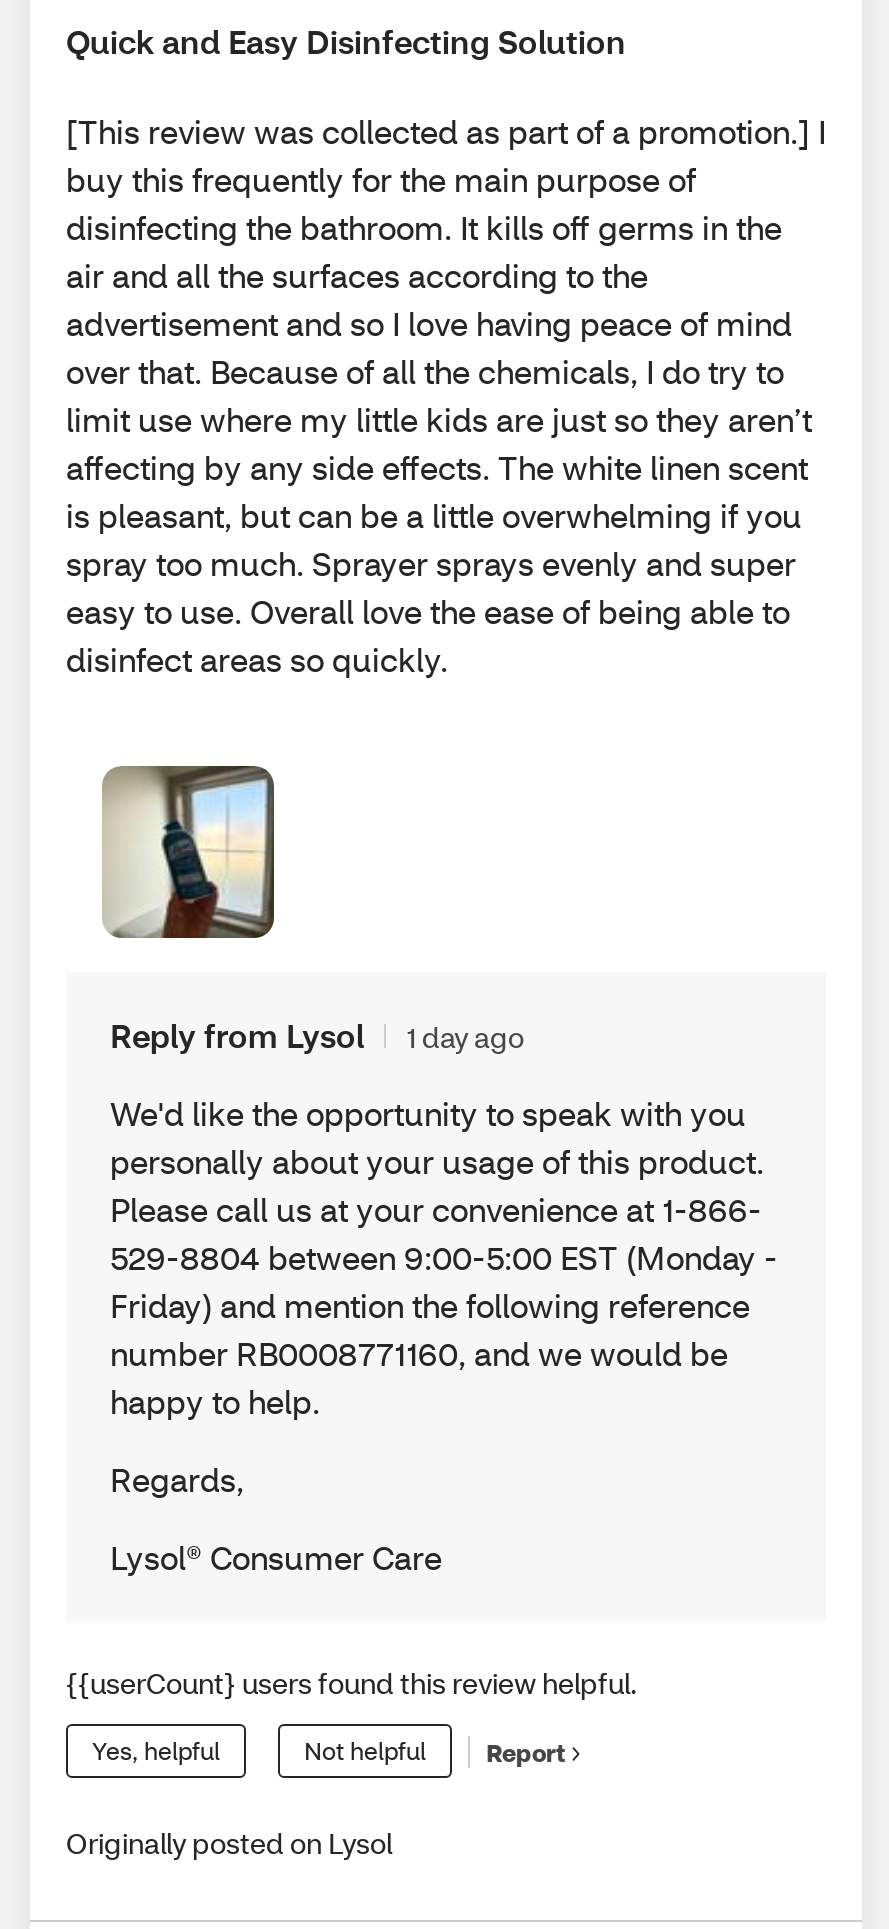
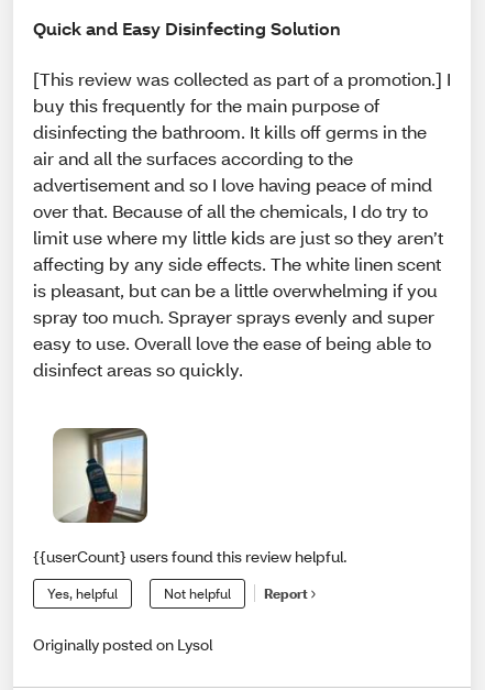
[110,1014,778,1578] Reply from Lysol | 1 day ago | We'd like the opportunity to speak with you | personally about your usage of this product. | Please call us at your convenience at 1-866- | 529-8804 between 9:00-5:00 EST (Monday - | Friday) and mention the following reference | number RB0008771160, and we would be | happy to help. | Regards, | Lysol® Consumer Care -> none

